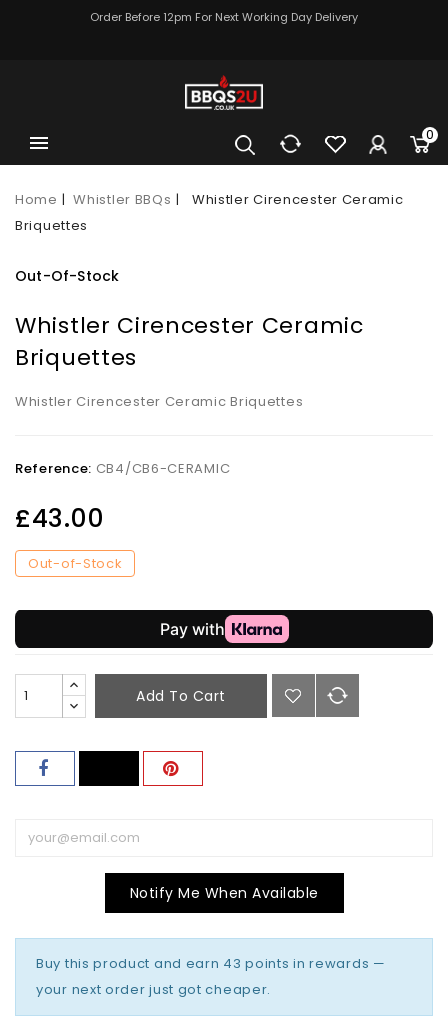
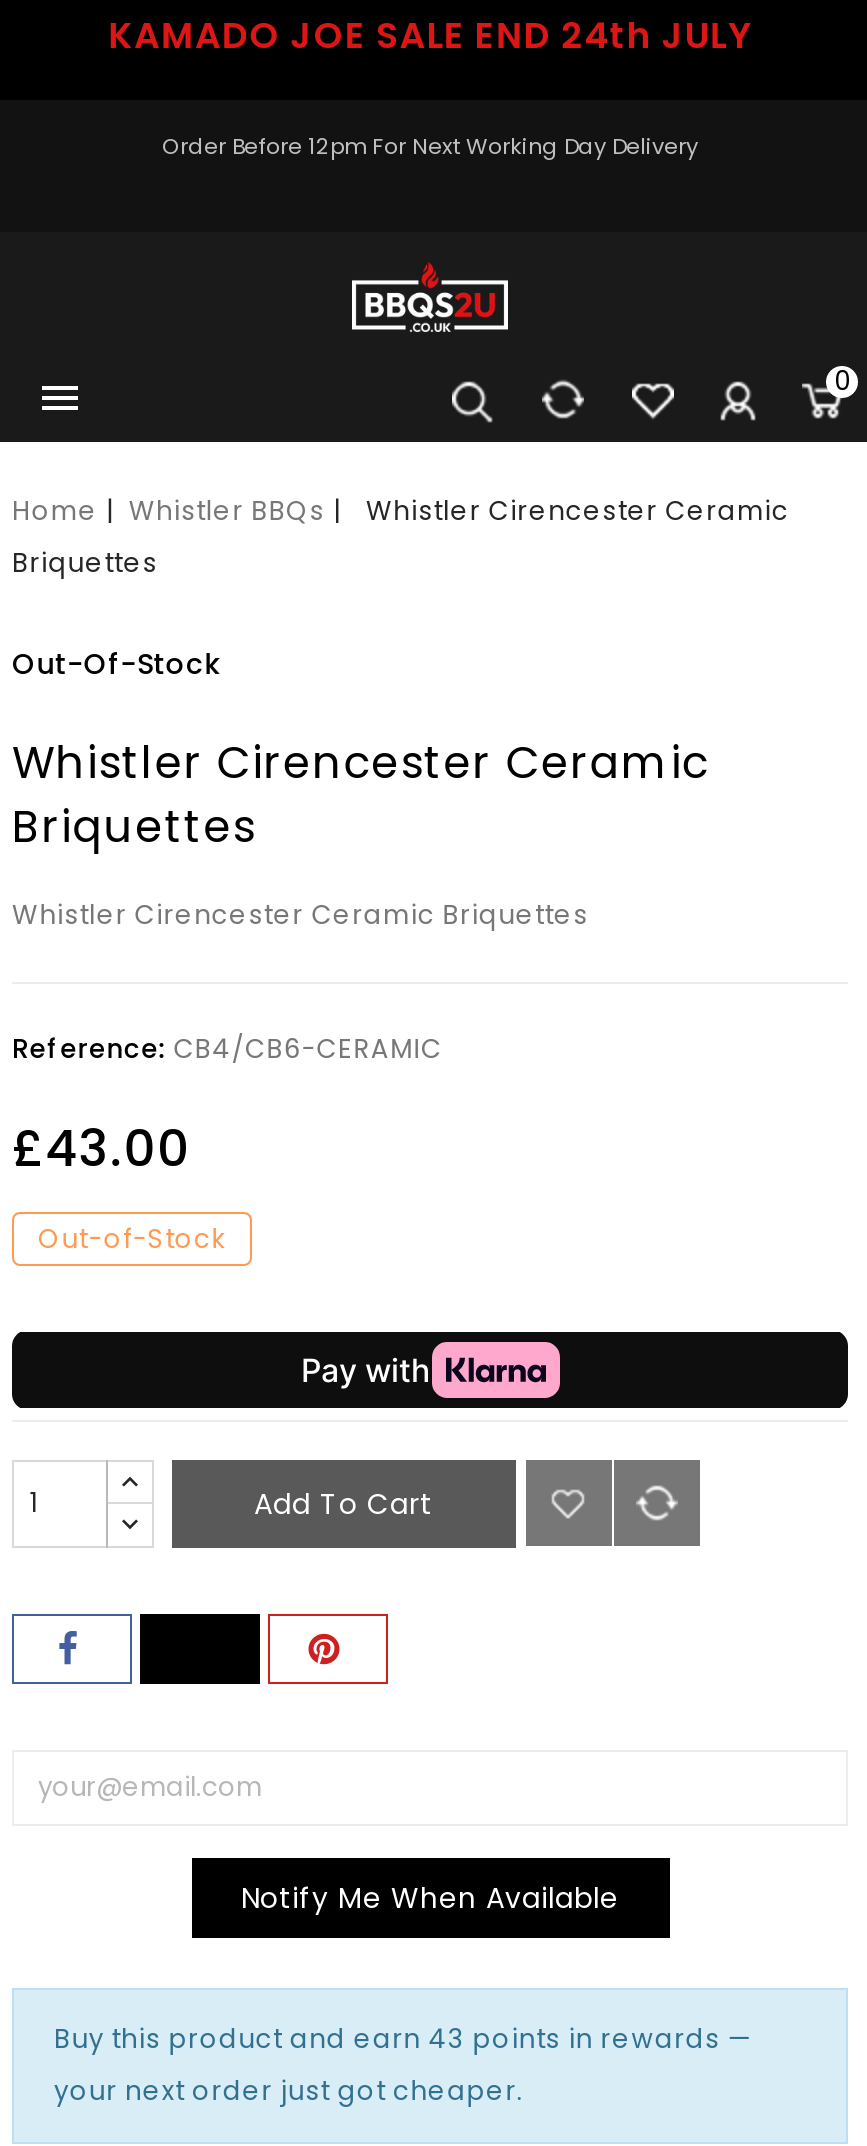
none -> [109,10,751,60] KAMADO JOE SALE END 24th JULY

